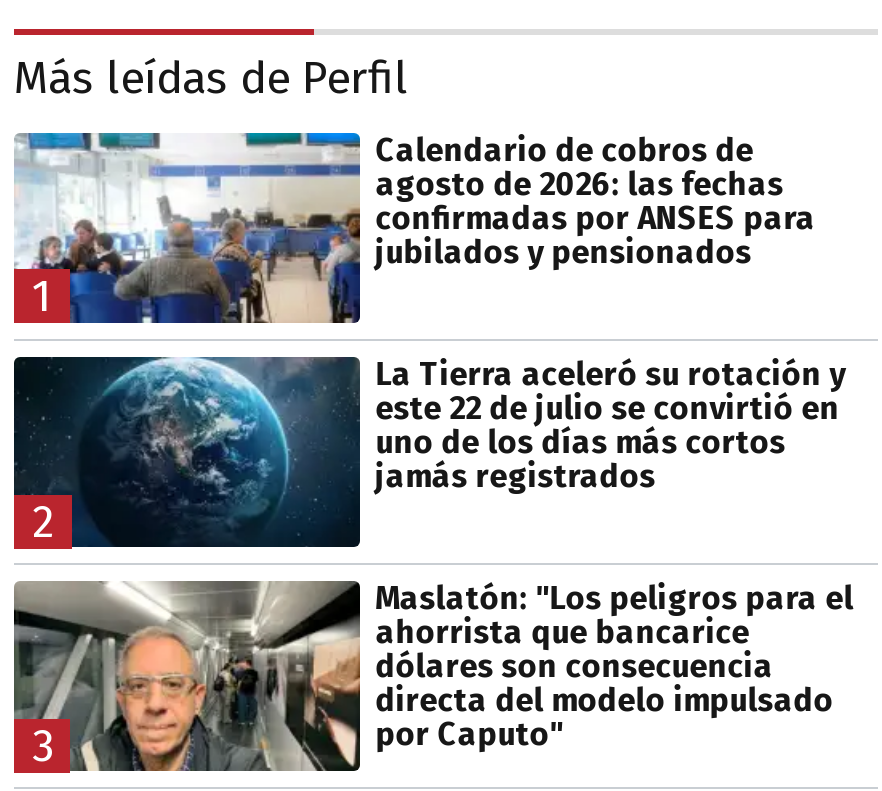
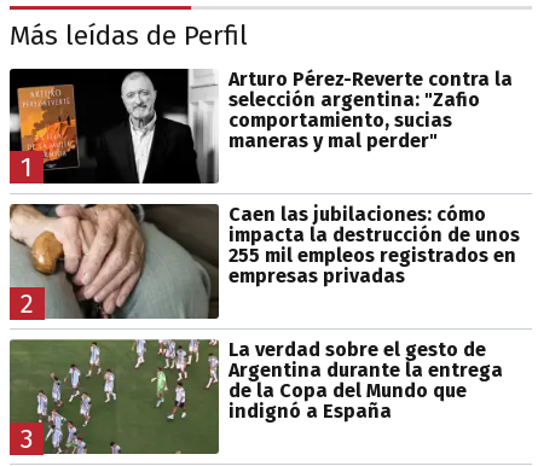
[14,131,816,325] [image] | Calendario de cobros de | agosto de 2026: las fechas | confirmadas por ANSES para | jubilados y pensionados -> [8,68,512,185] [image] | Arturo Pérez-Reverte contra la | selección argentina: "Zafio | comportamiento, sucias | maneras y mal perder"
[12,355,846,549] [image] | La Tierra aceleró su rotación y | este 22 de julio se convirtió en | uno de los días más cortos | jamás registrados -> [8,203,520,320] [image] | Caen las jubilaciones: cómo | impacta la destrucción de unos | 255 mil empleos registrados en | empresas privadas
[14,580,854,773] [image] | Maslatón: "Los peligros para el | ahorrista que bancarice | dólares son consecuencia | directa del modelo impulsado | por Caputo" -> [10,338,503,455] [image] | La verdad sobre el gesto de | Argentina durante la entrega | de la Copa del Mundo que | indignó a España

